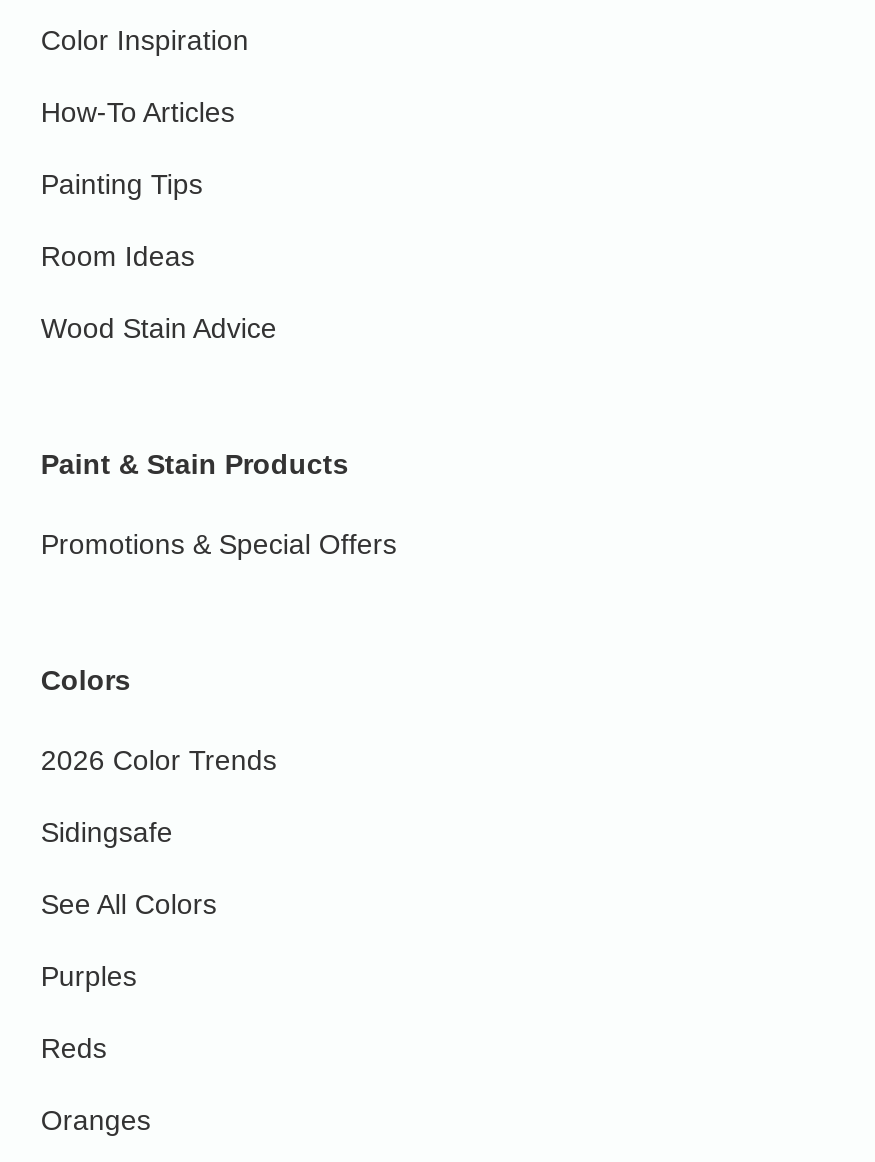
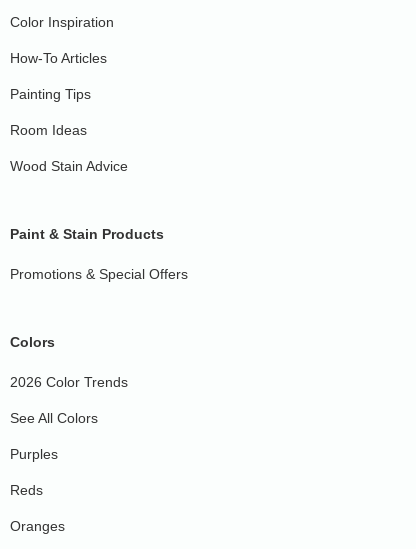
[41,817,173,849] Sidingsafe -> none

